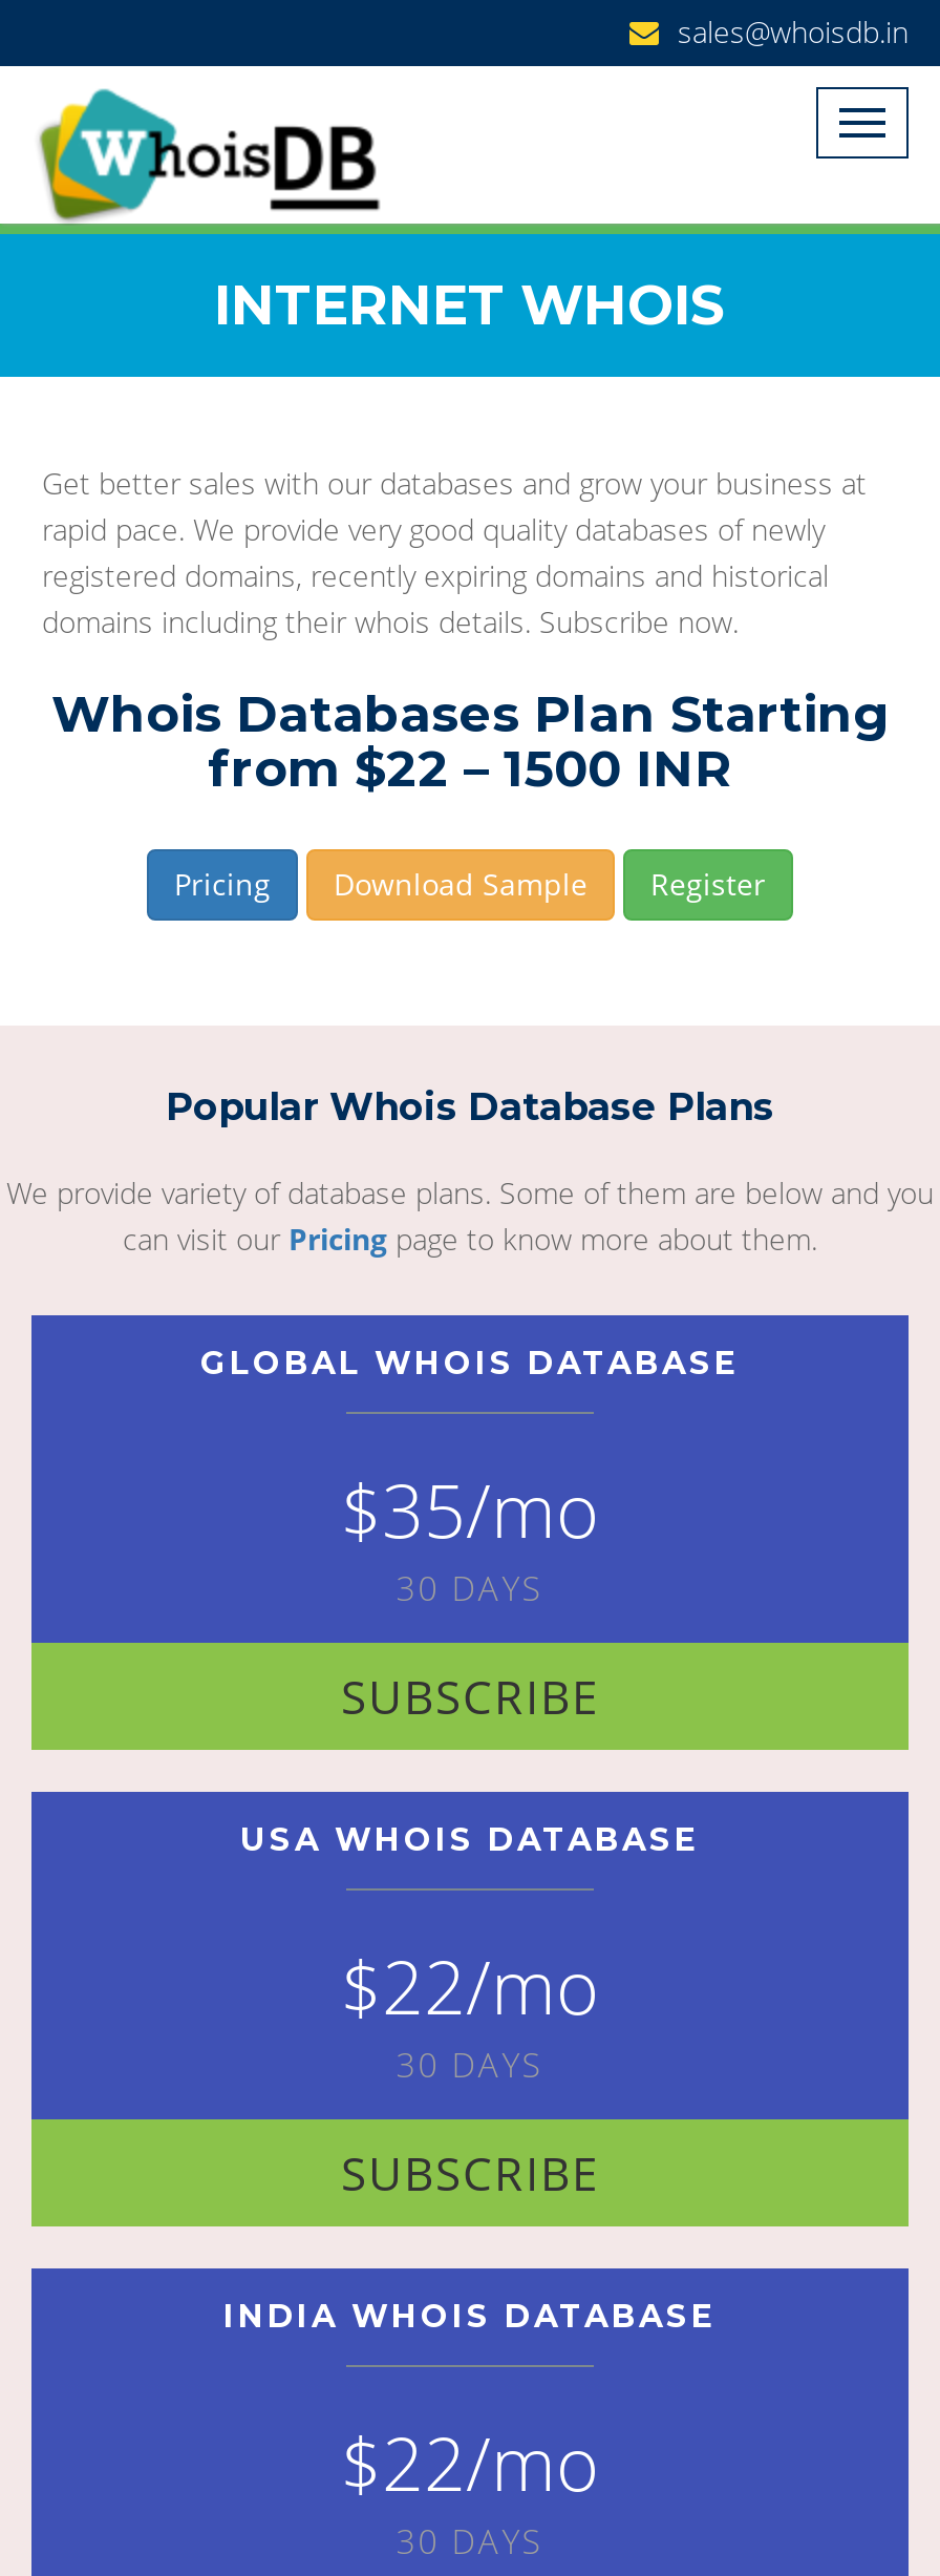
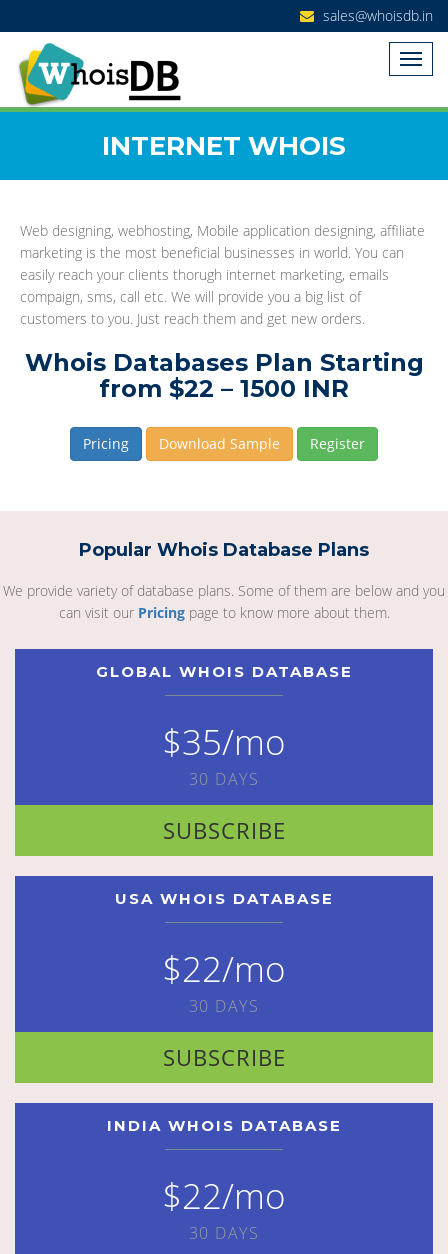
[42,463,867,641] Get better sales with our databases and grow your business at | rapid pace. We provide very good quality databases of newly | registered domains, recently expiring domains and historical | domains including their whois details. Subscribe now. -> [20,221,425,328] Web designing, webhosting, Mobile application designing, affiliate | marketing is the most beneficial businesses in world. You can | easily reach your clients thorugh internet marketing, emails | compaign, sms, call etc. We will provide you a big list of | customers to you. Just reach them and get new orders.

